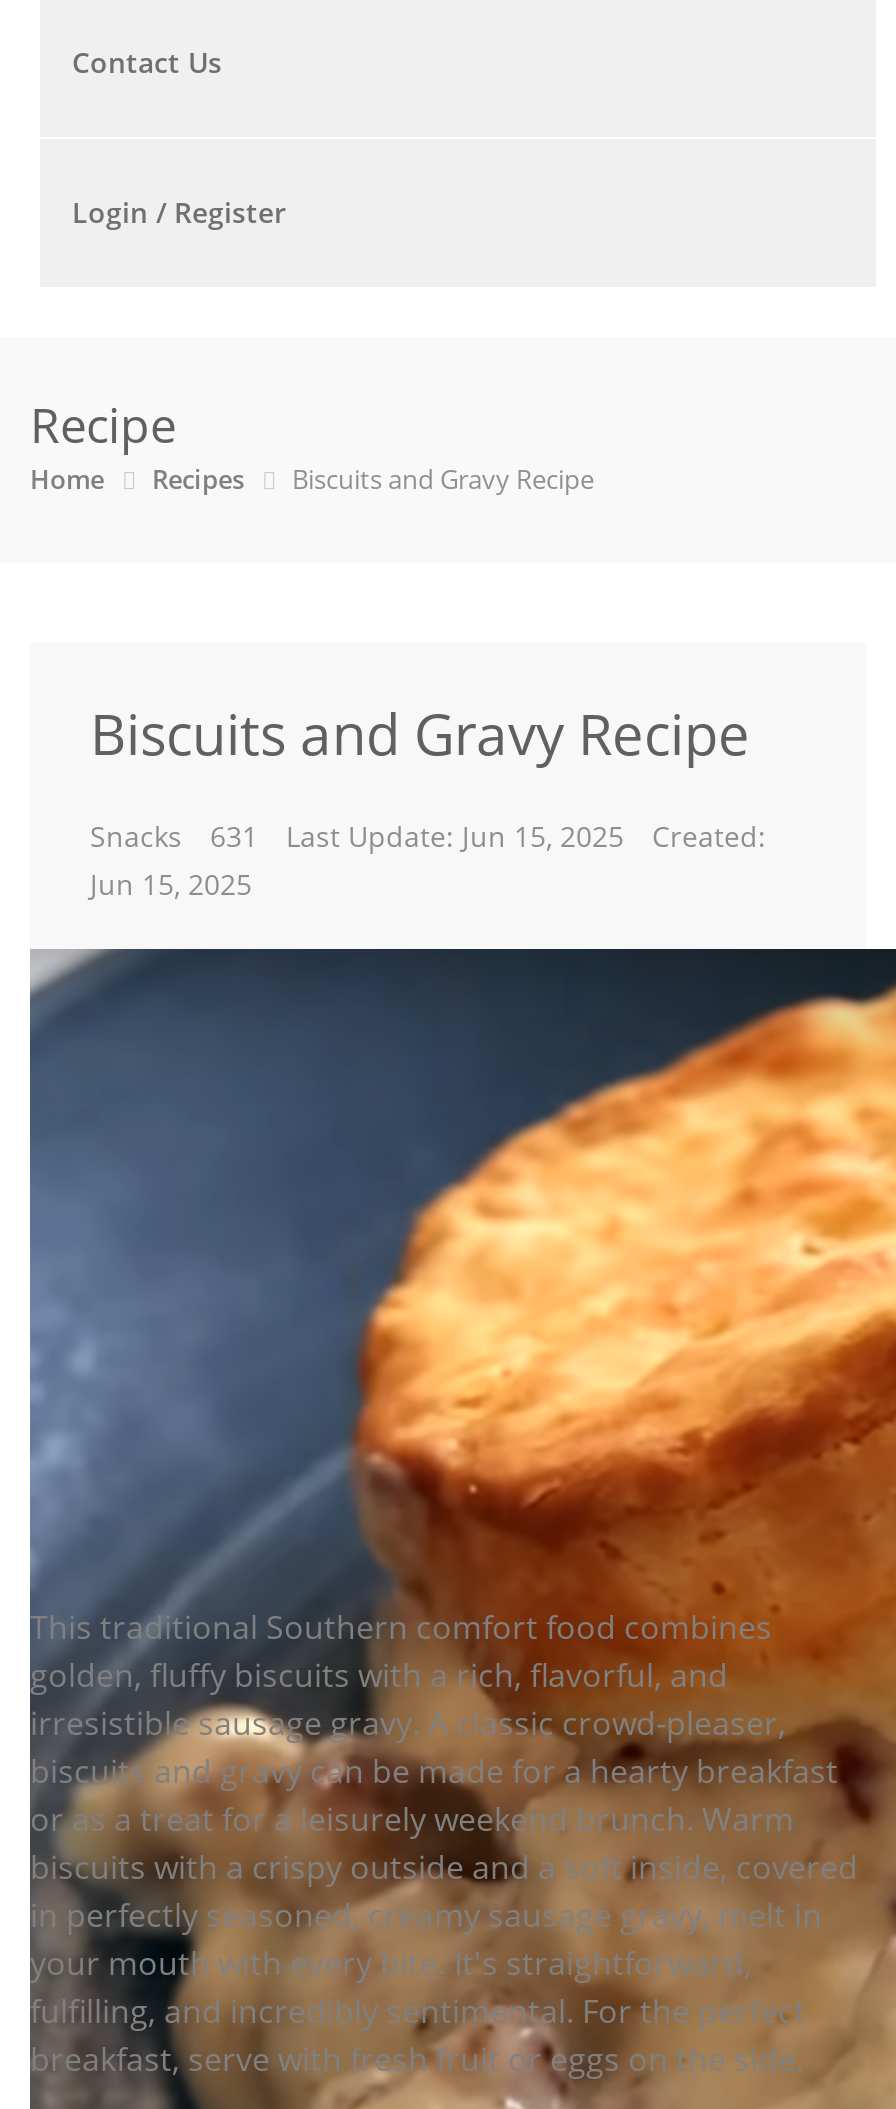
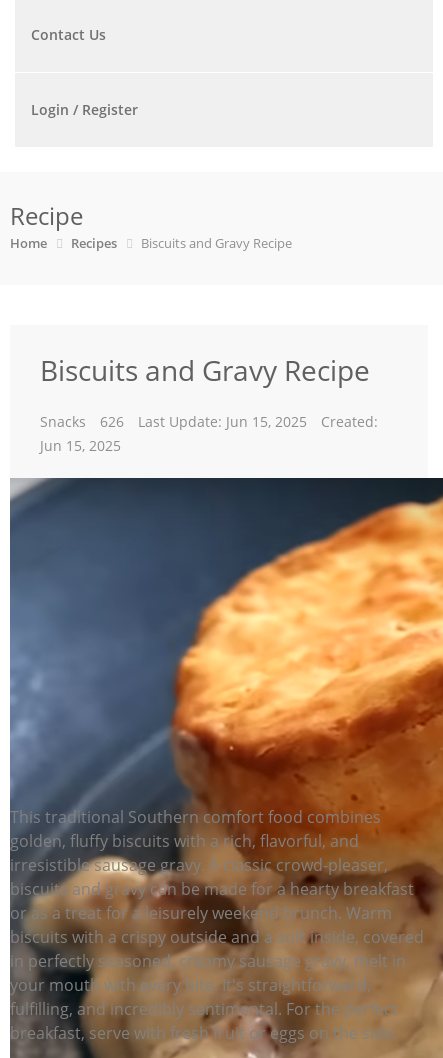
[90,817,766,855] Snacks 631 Last Update: Jun 15, 2025 Created: -> [40,412,378,431] Snacks 626 Last Update: Jun 15, 2025 Created:

